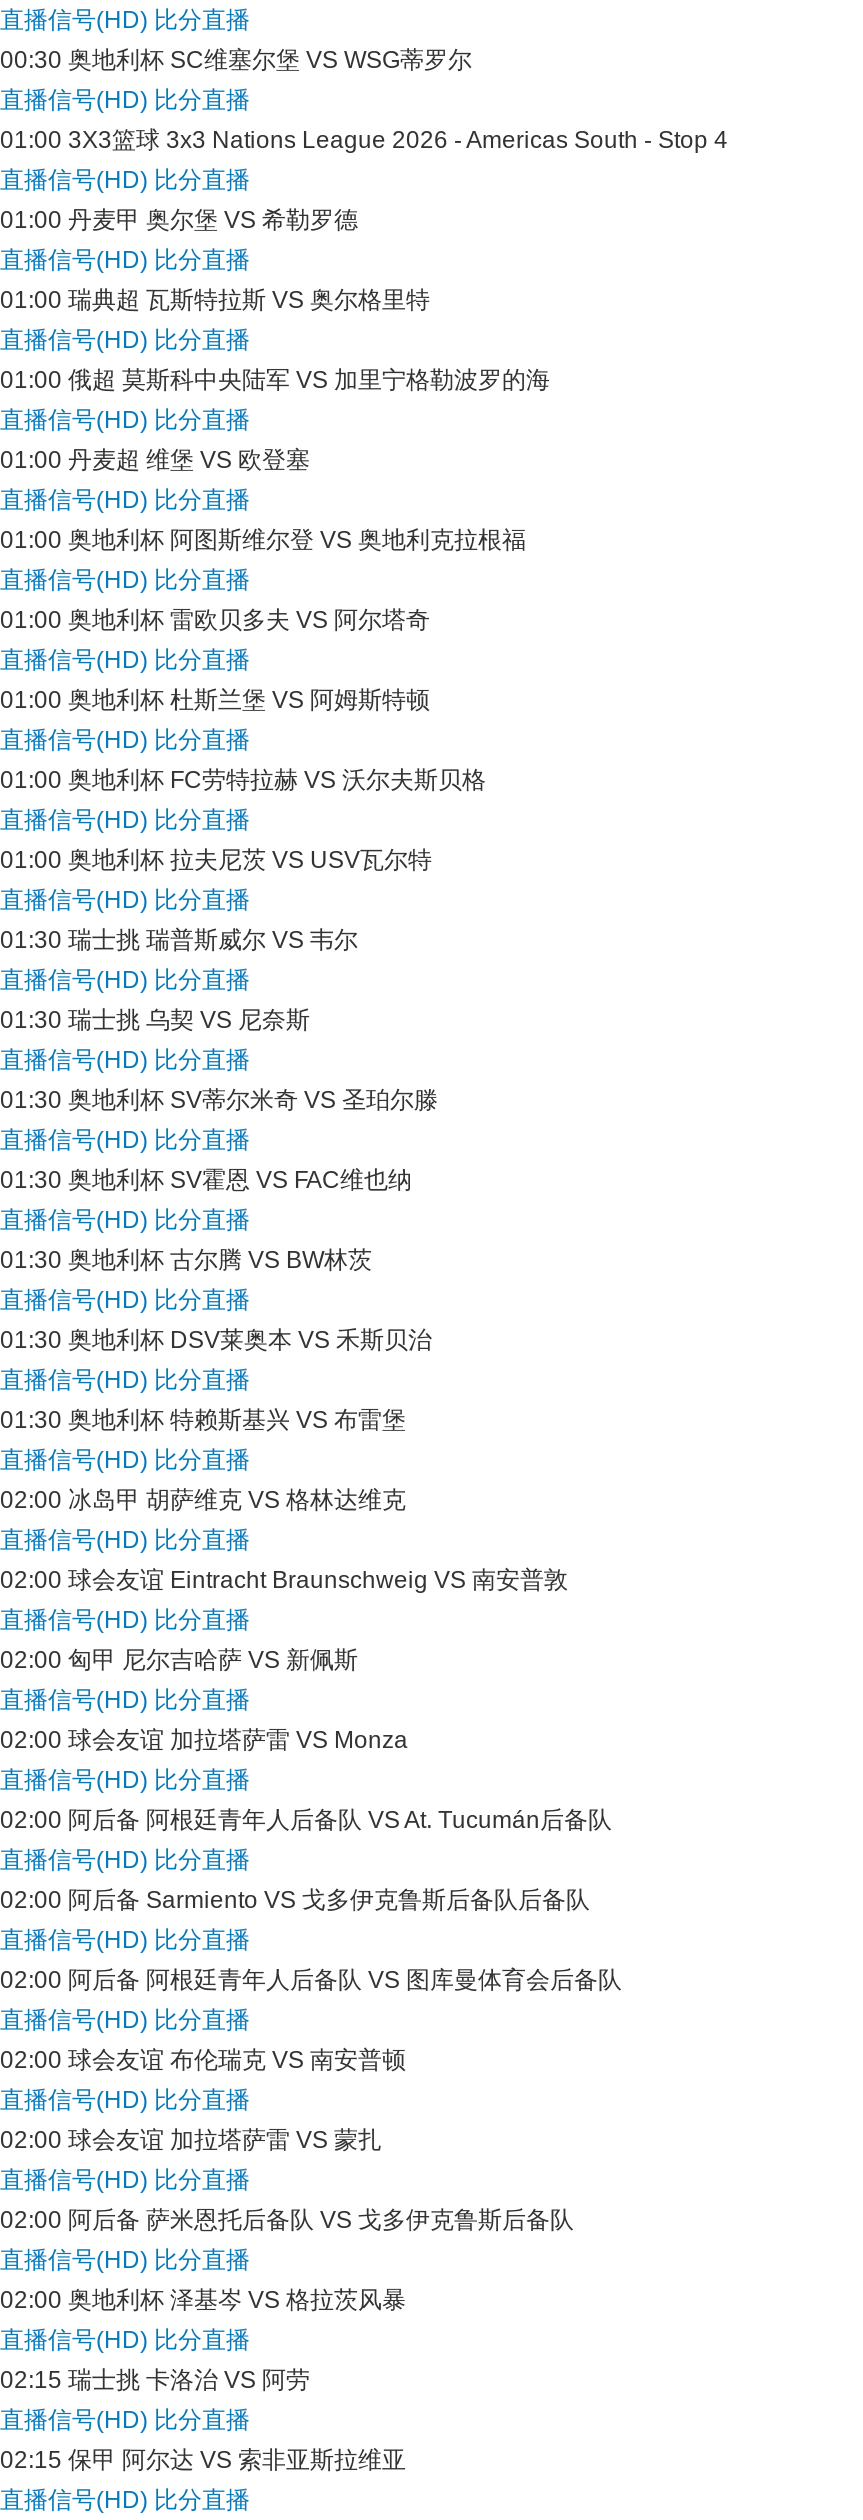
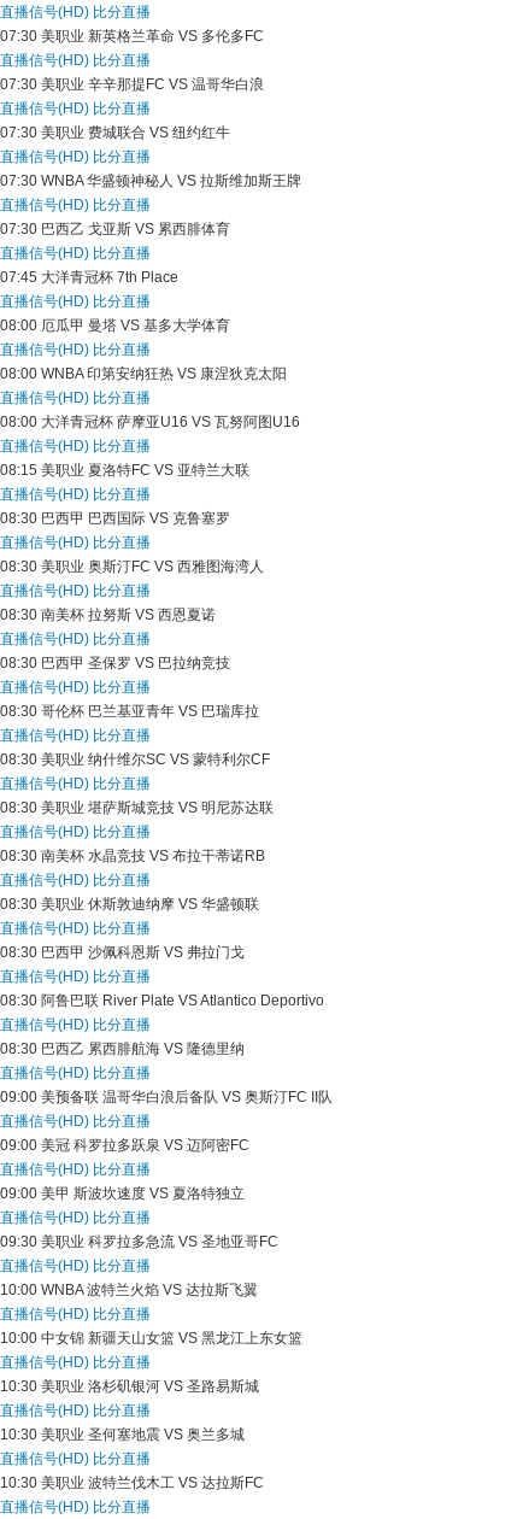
[0,46,472,74] 00:30 奥地利杯SC维塞尔堡 VS WSG蒂罗尔 -> [0,28,264,45] 07:30 美职业新英格兰革命 VS 多伦多FC
[0,126,728,154] 01:00 3X3篮球3x3 Nations League 2026 - Americas South - Stop 4 -> [0,76,264,93] 07:30 美职业辛辛那提FC VS 温哥华白浪
[0,206,358,234] 01:00 丹麦甲奥尔堡 VS 希勒罗德 -> [0,124,230,141] 07:30 美职业费城联合 VS 纽约红牛
[0,286,430,314] 01:00 瑞典超瓦斯特拉斯 VS 奥尔格里特 -> [0,172,301,189] 07:30 WNBA华盛顿神秘人 VS 拉斯维加斯王牌
[0,366,550,394] 01:00 俄超莫斯科中央陆军 VS 加里宁格勒波罗的海 -> [0,221,230,237] 07:30 巴西乙戈亚斯 VS 累西腓体育
[0,446,310,474] 01:00 丹麦超维堡 VS 欧登塞 -> [0,269,178,286] 07:45 大洋青冠杯7th Place
[0,526,526,554] 01:00 奥地利杯阿图斯维尔登 VS 奥地利克拉根福 -> [0,317,230,334] 08:00 厄瓜甲曼塔 VS 基多大学体育
[0,606,430,634] 01:00 奥地利杯雷欧贝多夫 VS 阿尔塔奇 -> [0,365,287,382] 08:00 WNBA印第安纳狂热 VS 康涅狄克太阳
[0,686,430,714] 01:00 奥地利杯杜斯兰堡 VS 阿姆斯特顿 -> [0,414,300,430] 08:00 大洋青冠杯萨摩亚U16 VS 瓦努阿图U16
[0,766,486,794] 01:00 奥地利杯FC劳特拉赫 VS 沃尔夫斯贝格 -> [0,462,249,479] 08:15 美职业夏洛特FC VS 亚特兰大联
[0,846,432,874] 01:00 奥地利杯拉夫尼茨 VS USV瓦尔特 -> [0,510,230,527] 08:30 巴西甲巴西国际 VS 克鲁塞罗
[0,926,358,954] 01:30 瑞士挑瑞普斯威尔 VS 韦尔 -> [0,558,264,575] 08:30 美职业奥斯汀FC VS 西雅图海湾人
[0,1006,310,1034] 01:30 瑞士挑乌契 VS 尼奈斯 -> [0,606,216,623] 08:30 南美杯拉努斯 VS 西恩夏诺
[0,1086,438,1114] 01:30 奥地利杯SV蒂尔米奇 VS 圣珀尔滕 -> [0,655,230,671] 08:30 巴西甲圣保罗 VS 巴拉纳竞技
[0,1166,412,1194] 01:30 奥地利杯SV霍恩 VS FAC维也纳 -> [0,703,259,720] 08:30 哥伦杯巴兰基亚青年 VS 巴瑞库拉
[0,1246,372,1274] 01:30 奥地利杯古尔腾 VS BW林茨 -> [0,751,270,768] 08:30 美职业纳什维尔SC VS 蒙特利尔CF
[0,1326,432,1354] 01:30 奥地利杯DSV莱奥本 VS 禾斯贝治 -> [0,799,274,816] 08:30 美职业堪萨斯城竞技 VS 明尼苏达联
[0,1406,406,1434] 01:30 奥地利杯特赖斯基兴 VS 布雷堡 -> [0,848,265,864] 08:30 南美杯水晶竞技 VS 布拉干蒂诺RB
[0,1486,406,1514] 02:00 冰岛甲胡萨维克 VS 格林达维克 -> [0,896,259,913] 08:30 美职业休斯敦迪纳摩 VS 华盛顿联
[0,1566,568,1594] 02:00 球会友谊Eintracht Braunschweig VS 南安普敦 -> [0,944,245,961] 08:30 巴西甲沙佩科恩斯 VS 弗拉门戈
[0,1646,358,1674] 02:00 匈甲尼尔吉哈萨 VS 新佩斯 -> [0,992,324,1009] 08:30 阿鲁巴联River Plate VS Atlantico Deportivo
[0,1726,408,1754] 02:00 球会友谊加拉塔萨雷 VS Monza -> [0,1040,245,1057] 08:30 巴西乙累西腓航海 VS 隆德里纳
[0,1806,612,1834] 02:00 阿后备阿根廷青年人后备队 VS At. Tucumán后备队 -> [0,1089,333,1105] 09:00 美预备联温哥华白浪后备队 VS 奥斯汀FC II队
[0,1886,590,1914] 02:00 阿后备Sarmiento VS 戈多伊克鲁斯后备队后备队 -> [0,1137,249,1154] 09:00 美冠科罗拉多跃泉 VS 迈阿密FC
[0,1966,622,1994] 02:00 阿后备阿根廷青年人后备队 VS 图库曼体育会后备队 -> [0,1185,245,1202] 09:00 美甲斯波坎速度 VS 夏洛特独立
[0,2046,406,2074] 02:00 球会友谊布伦瑞克 VS 南安普顿 -> [0,1233,278,1250] 09:30 美职业科罗拉多急流 VS 圣地亚哥FC
[0,2126,382,2154] 02:00 球会友谊加拉塔萨雷 VS 蒙扎 -> [0,1282,258,1298] 10:00 WNBA波特兰火焰 VS 达拉斯飞翼
[0,2206,574,2234] 02:00 阿后备萨米恩托后备队 VS 戈多伊克鲁斯后备队 -> [0,1330,302,1347] 10:00 中女锦新疆天山女篮 VS 黑龙江上东女篮
[0,2286,406,2314] 02:00 奥地利杯泽基岑 VS 格拉茨风暴 -> [0,1378,259,1395] 10:30 美职业洛杉矶银河 VS 圣路易斯城
[0,2366,310,2394] 02:15 瑞士挑卡洛治 VS 阿劳 -> [0,1426,245,1443] 10:30 美职业圣何塞地震 VS 奥兰多城
[0,2446,406,2474] 02:15 保甲阿尔达 VS 索非亚斯拉维亚 -> [0,1474,264,1491] 10:30 美职业波特兰伐木工 VS 达拉斯FC

